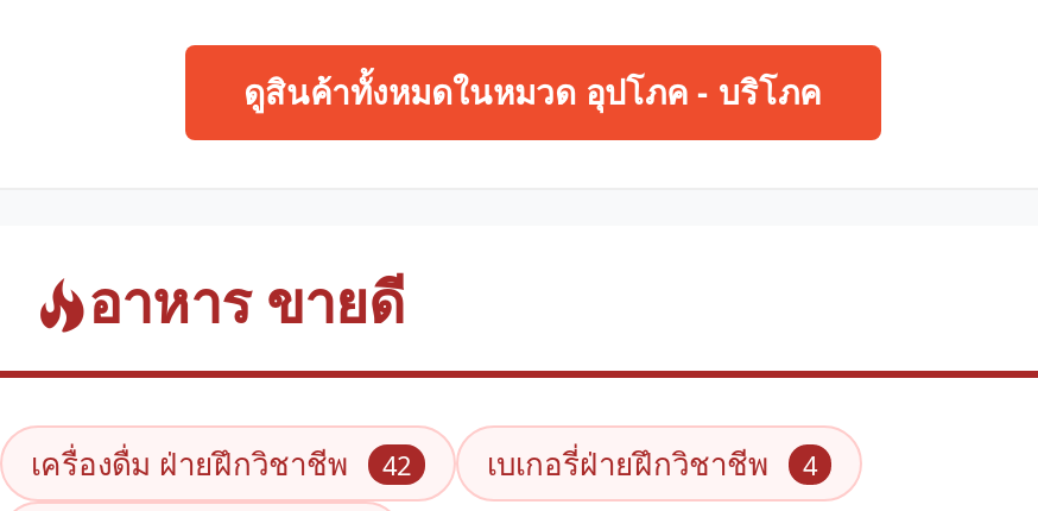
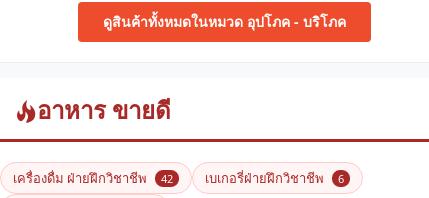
[487,442,817,485] เบเกอรี่ฝ่ายฝึกวิชาชีพ 4 -> [205,169,344,187] เบเกอรี่ฝ่ายฝึกวิชาชีพ 6

